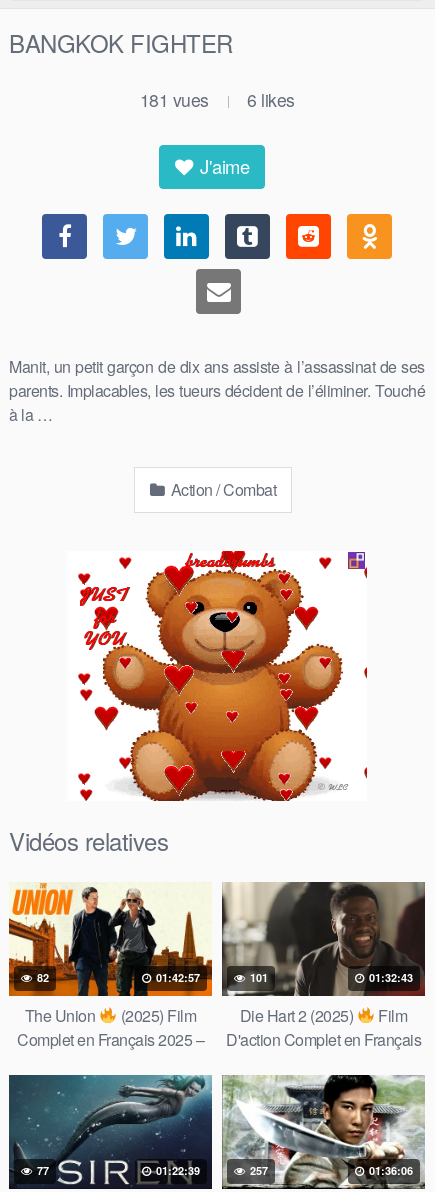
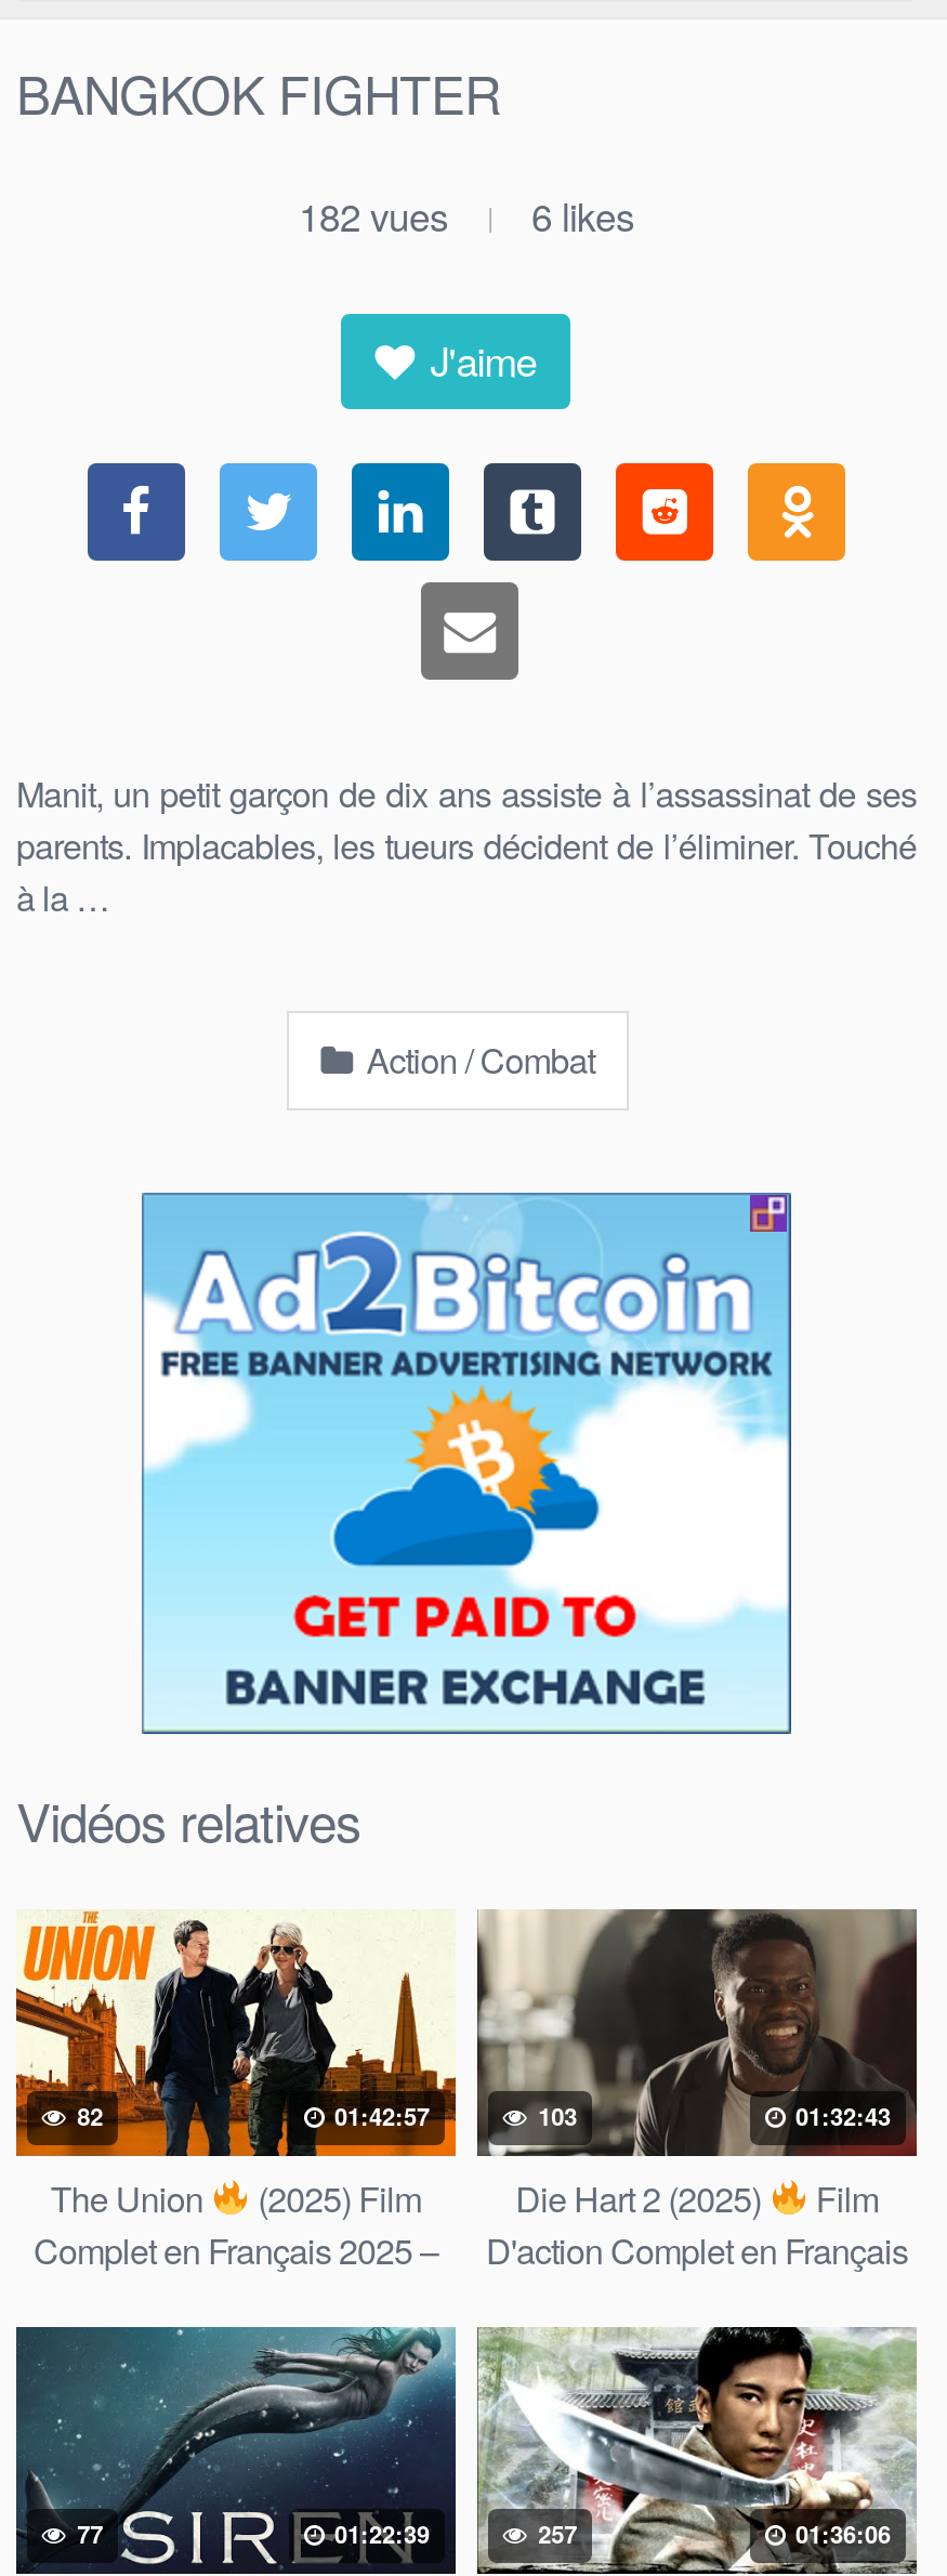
[139,87,208,112] 181 vues -> [299,188,448,242] 182 vues
[67,550,368,802] [image] -> [140,1191,793,1736] [image]
[247,970,268,985] 101 -> [532,2099,577,2132] 103

